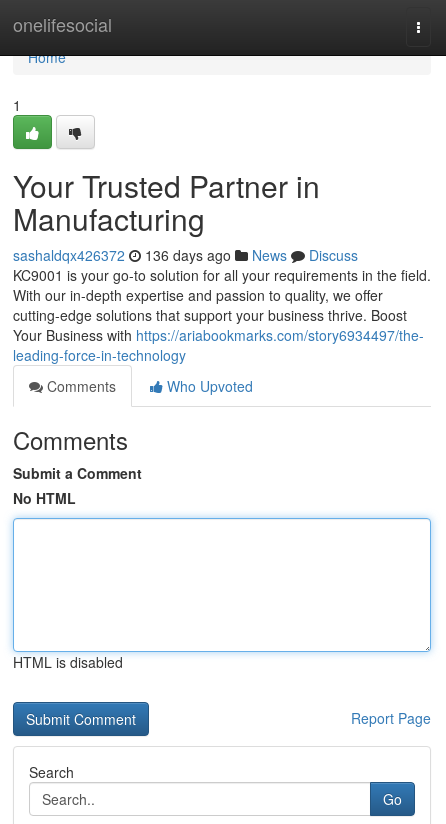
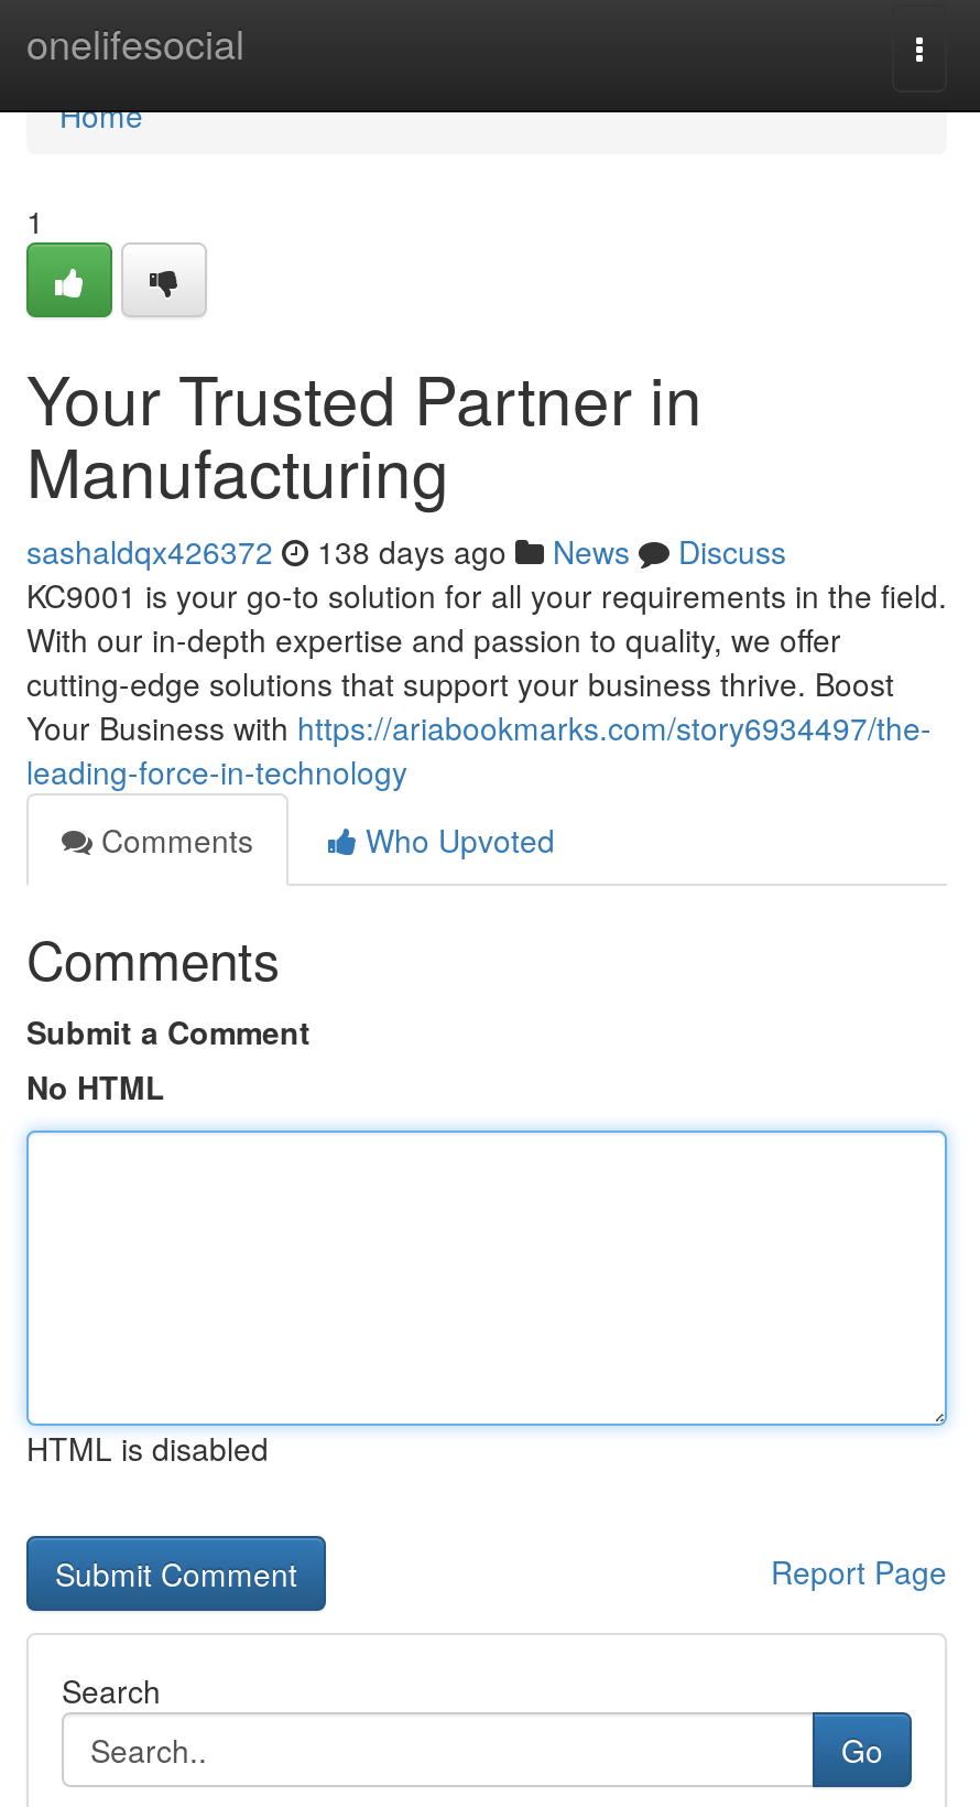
[13,245,358,265] sashaldqx426372 136 days ago News Discuss -> [26,529,786,573] sashaldqx426372 138 days ago News Discuss

